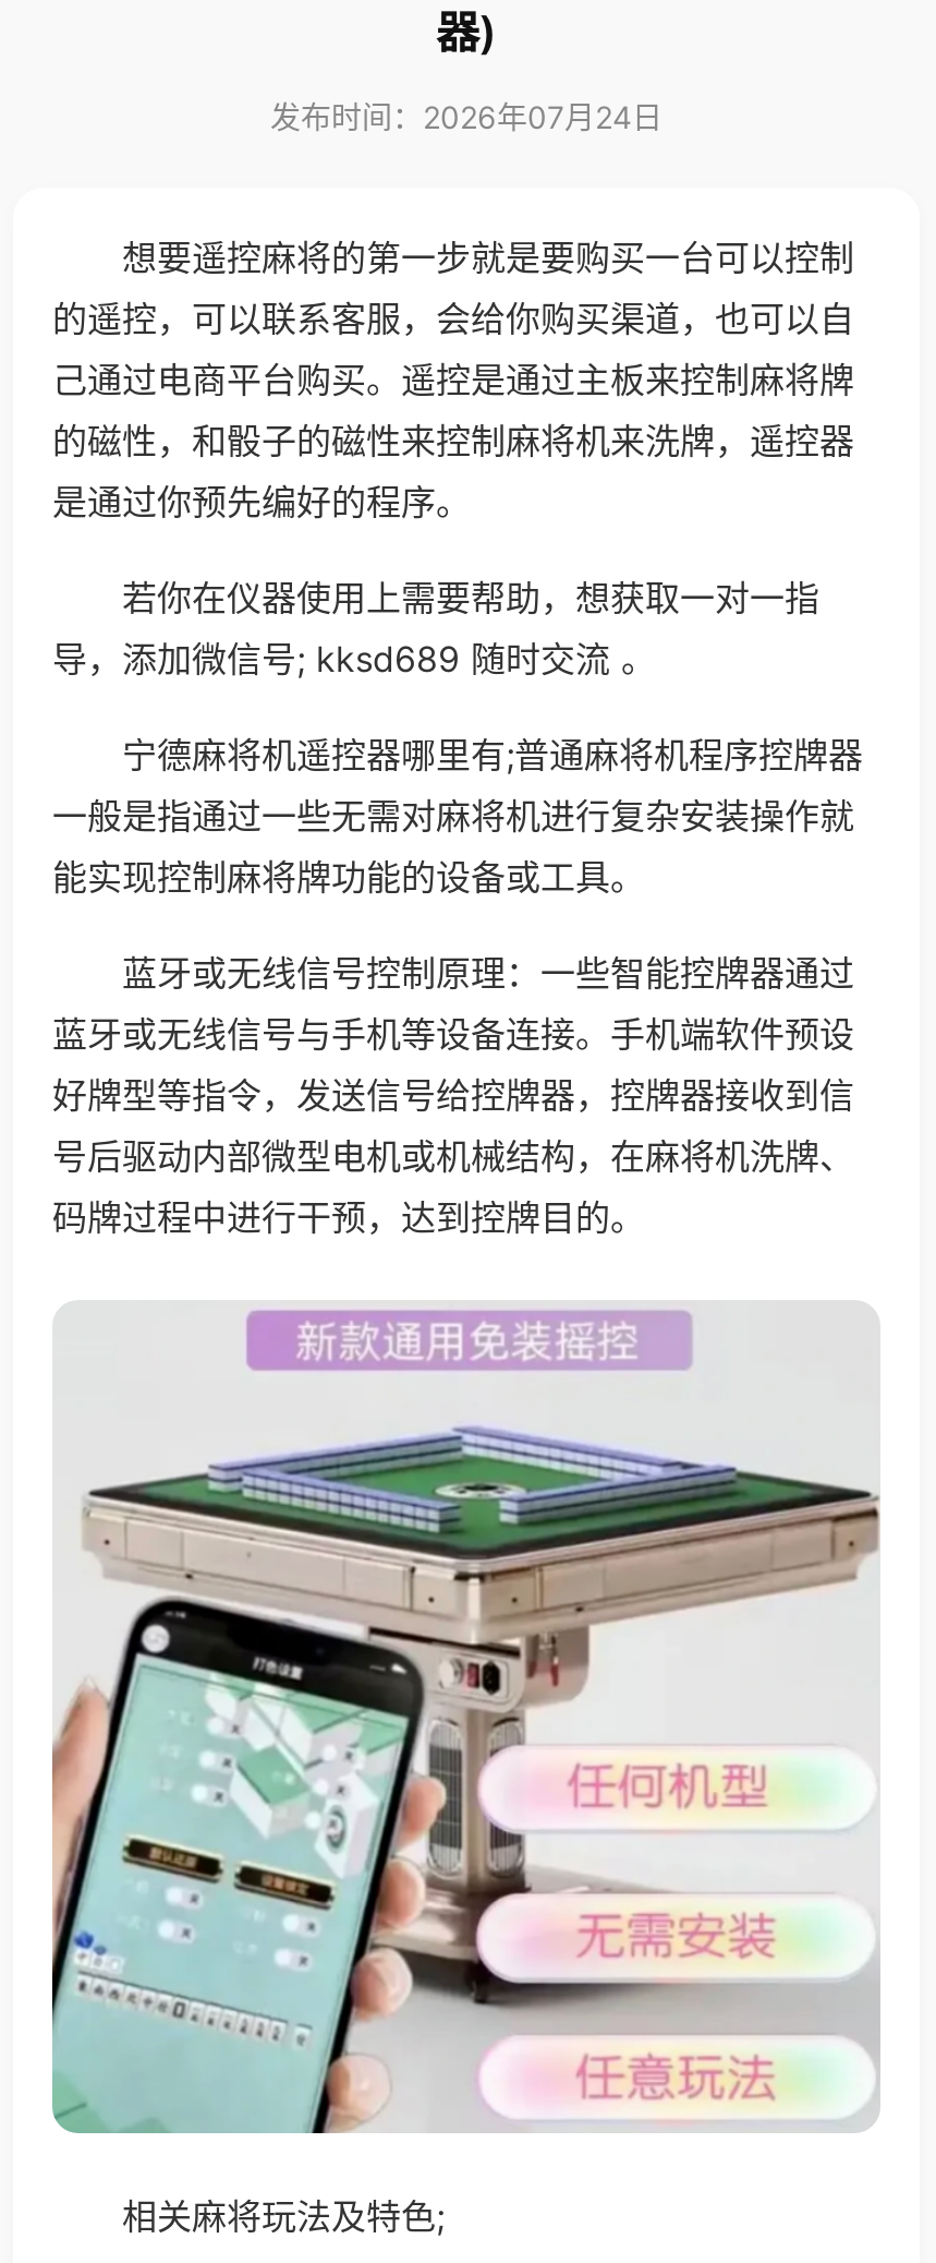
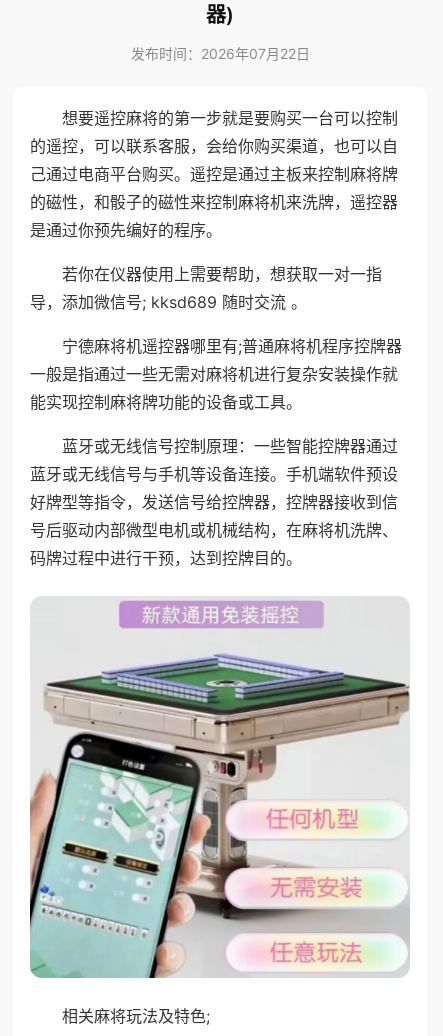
[270,98,663,135] 发布时间：2026年07月24日 -> [130,45,309,62] 发布时间：2026年07月22日

